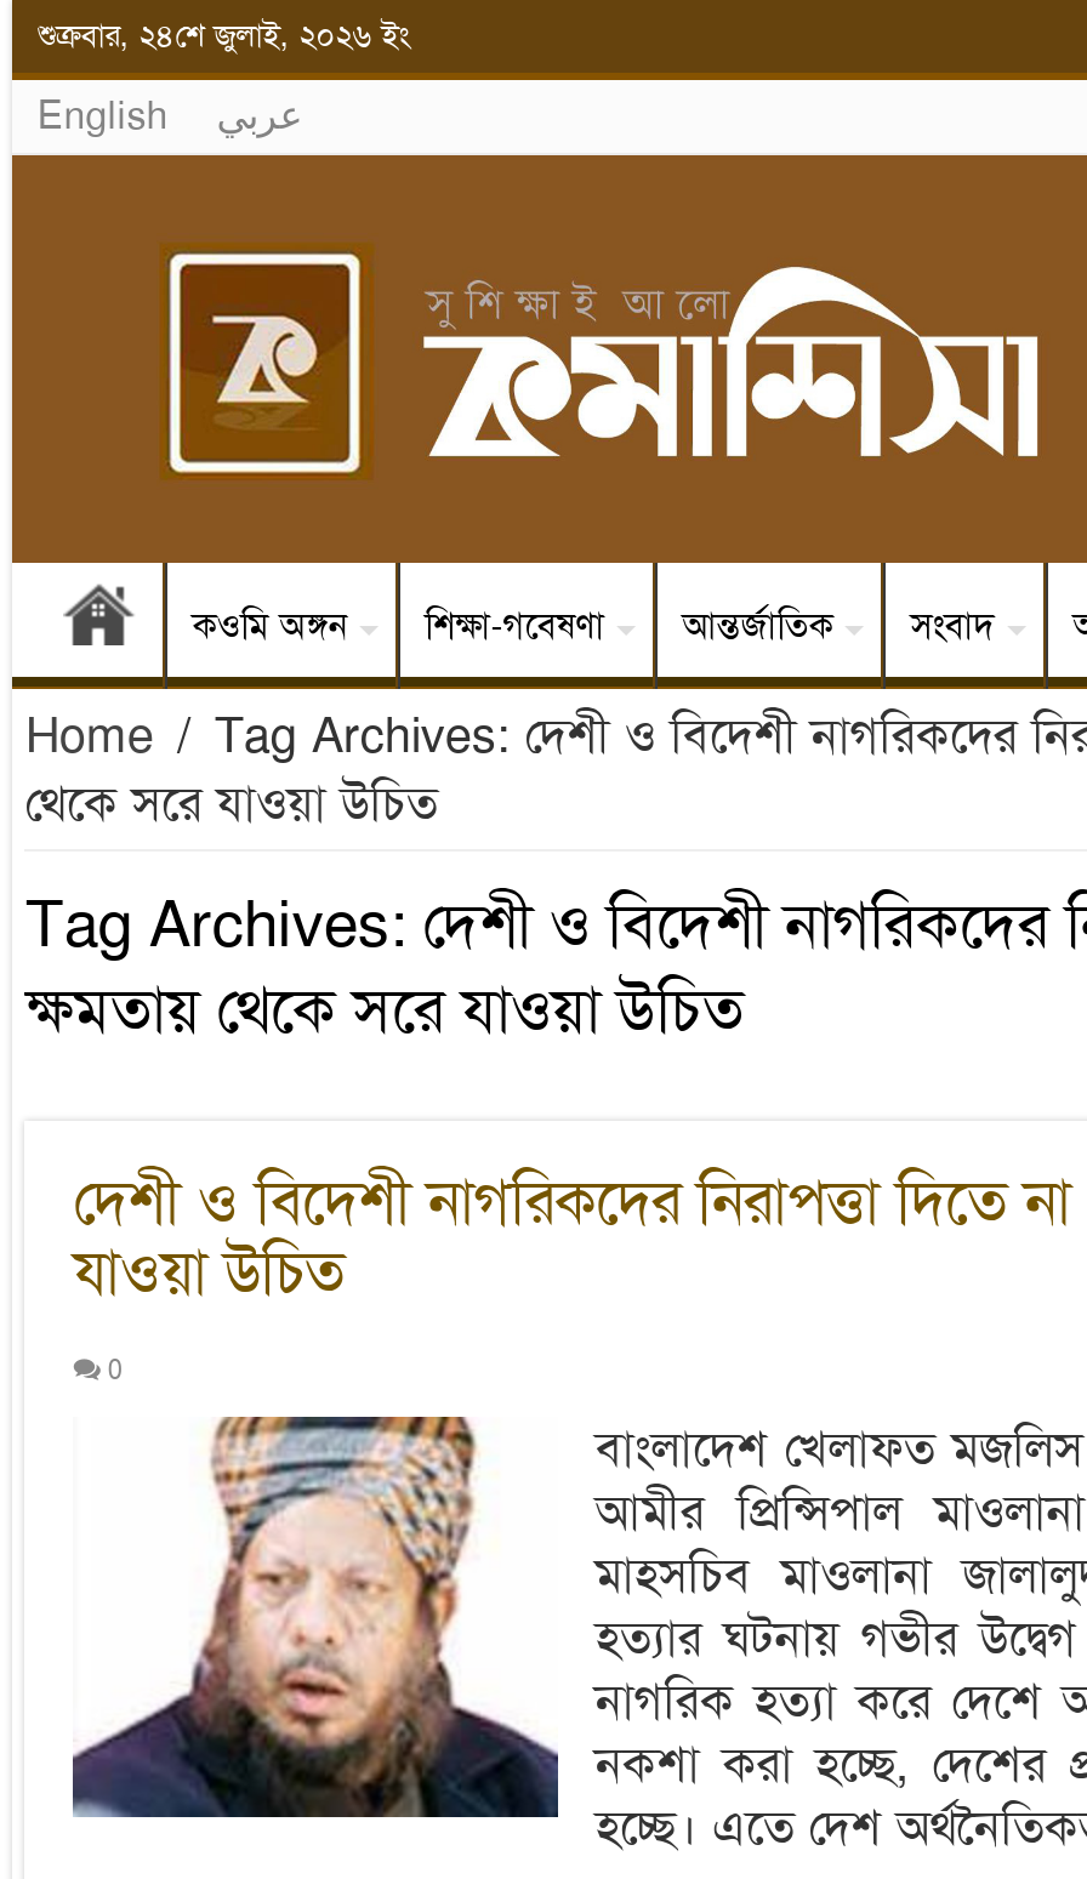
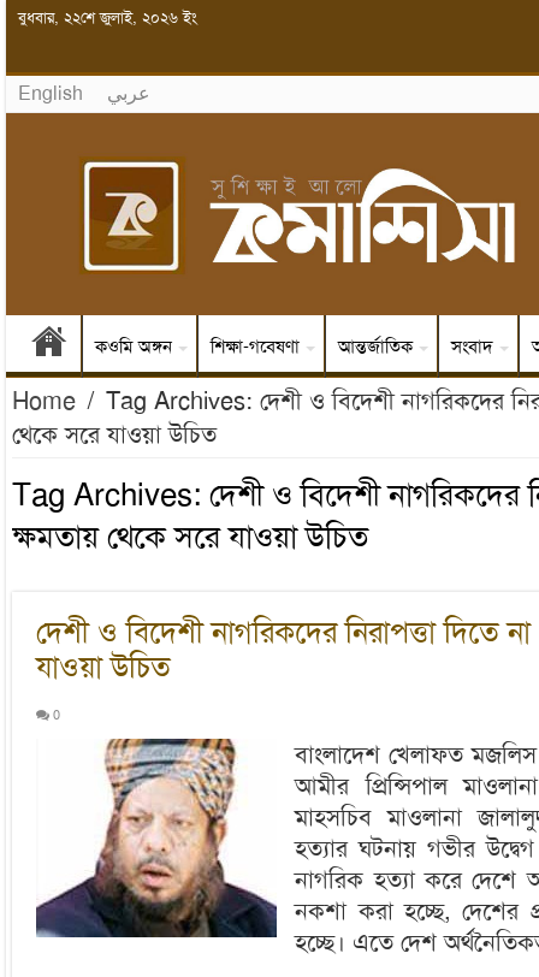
[37,15,411,56] শুক্রবার, ২৪শে জুলাই, ২০২৬ ইং -> [18,7,198,28] বুধবার, ২২শে জুলাই, ২০২৬ ইং

